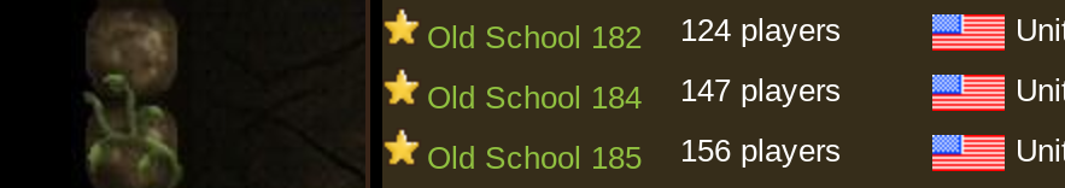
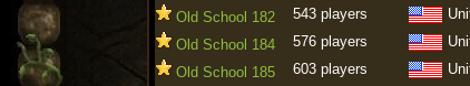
[427,12,842,55] Old School 182 124 players -> [175,6,367,25] Old School 182 543 players
[427,72,842,116] Old School 184 147 players -> [175,33,367,53] Old School 184 576 players
[427,133,842,176] Old School 185 156 players -> [175,61,367,80] Old School 185 603 players

